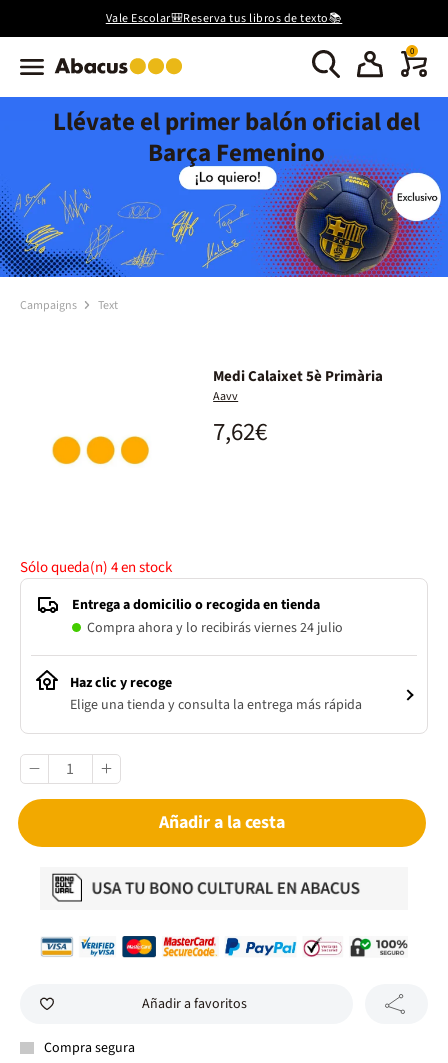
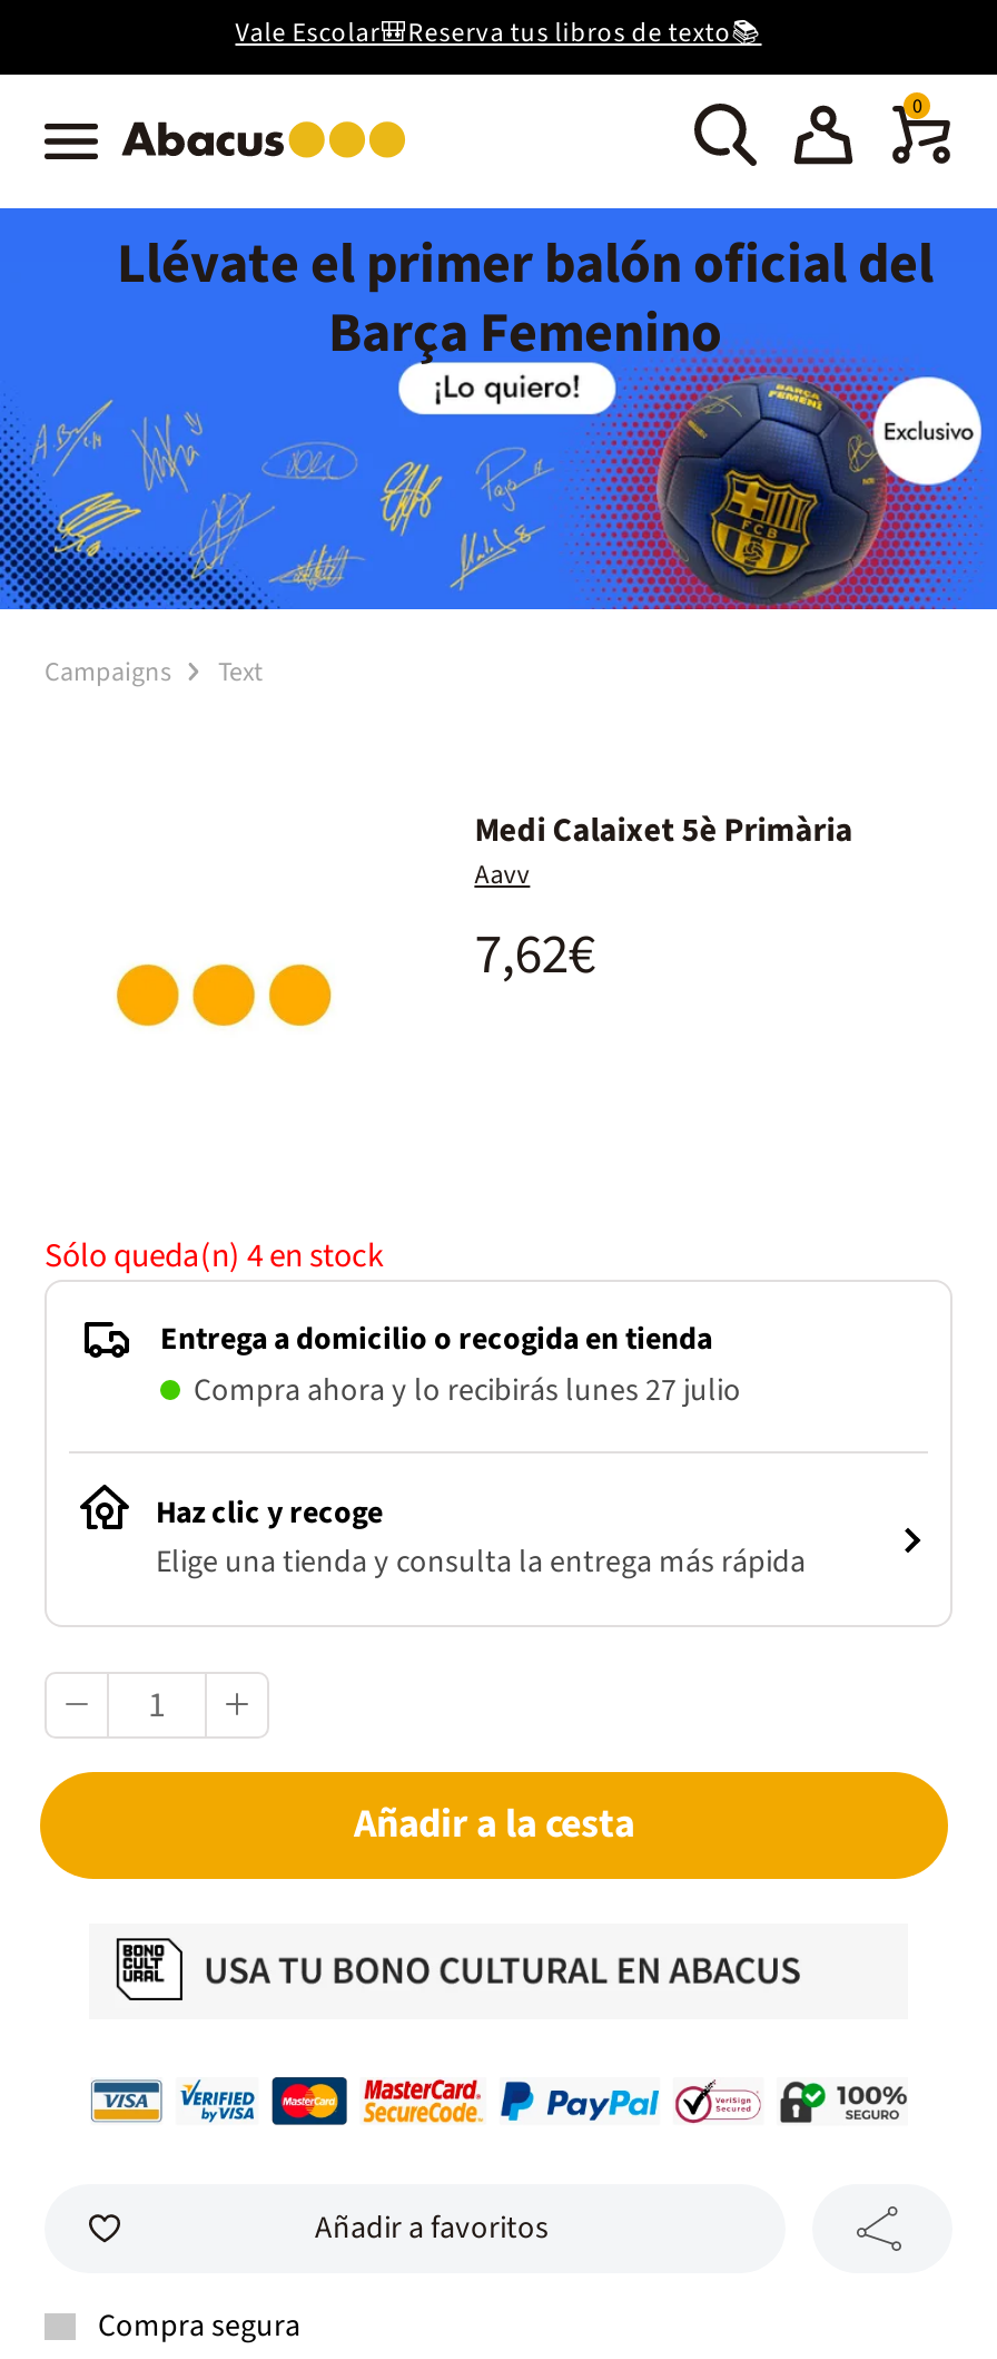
[87,618,343,638] Compra ahora y lo recibirás viernes 24 julio -> [194,1369,741,1414] Compra ahora y lo recibirás lunes 27 julio

